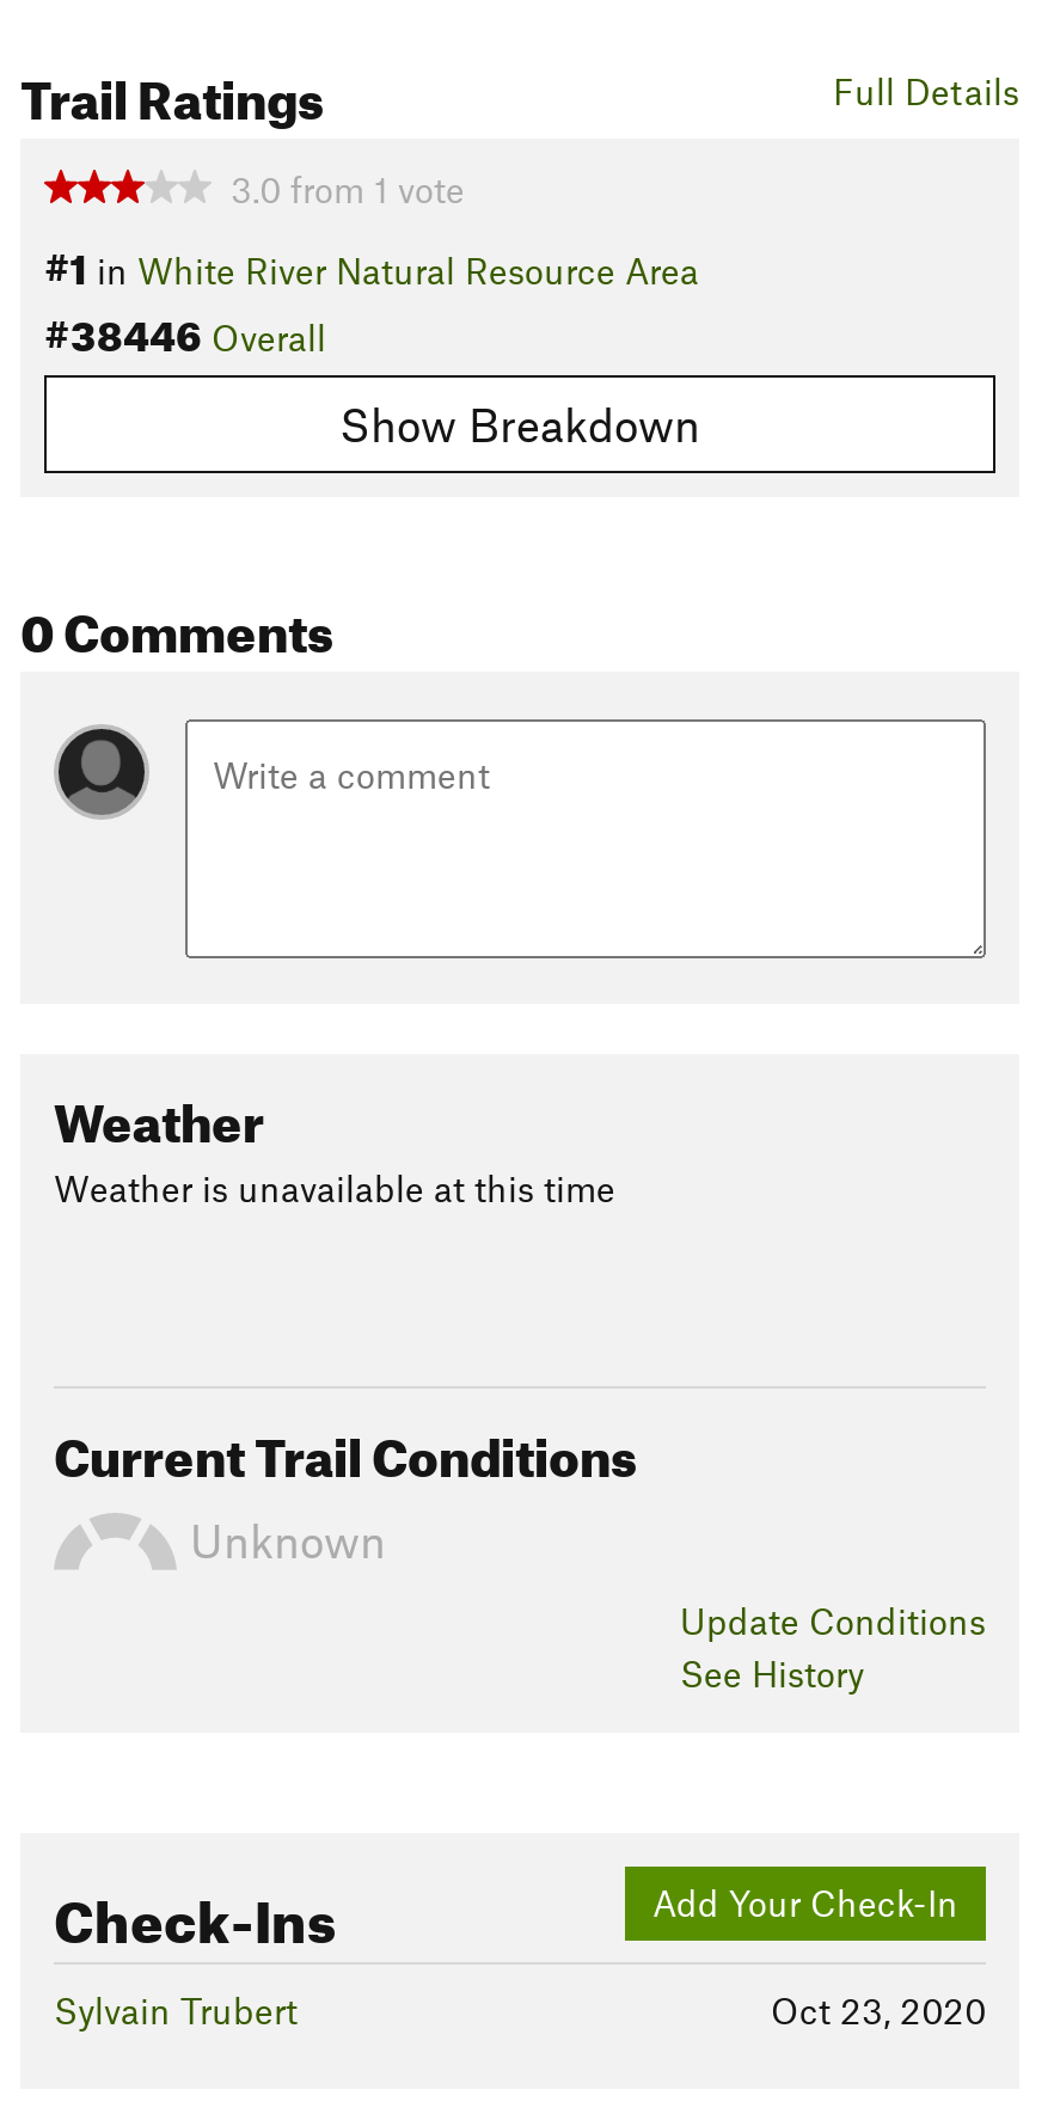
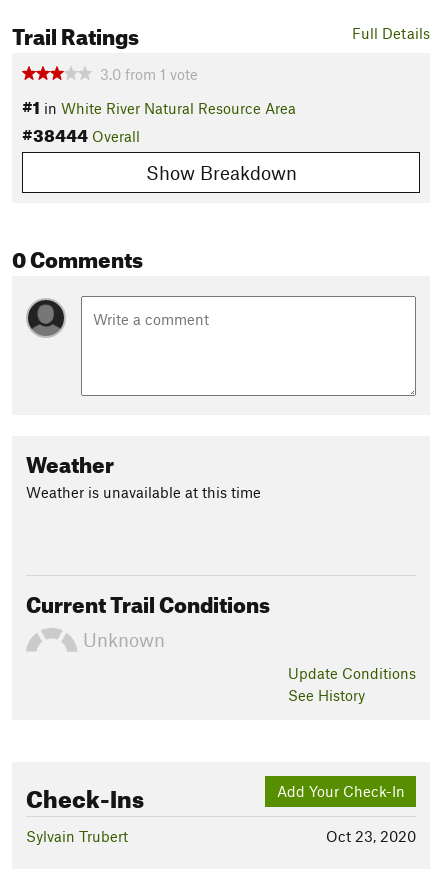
[44,296,326,361] #38446 Overall -> [22,119,140,146] #38444 Overall

